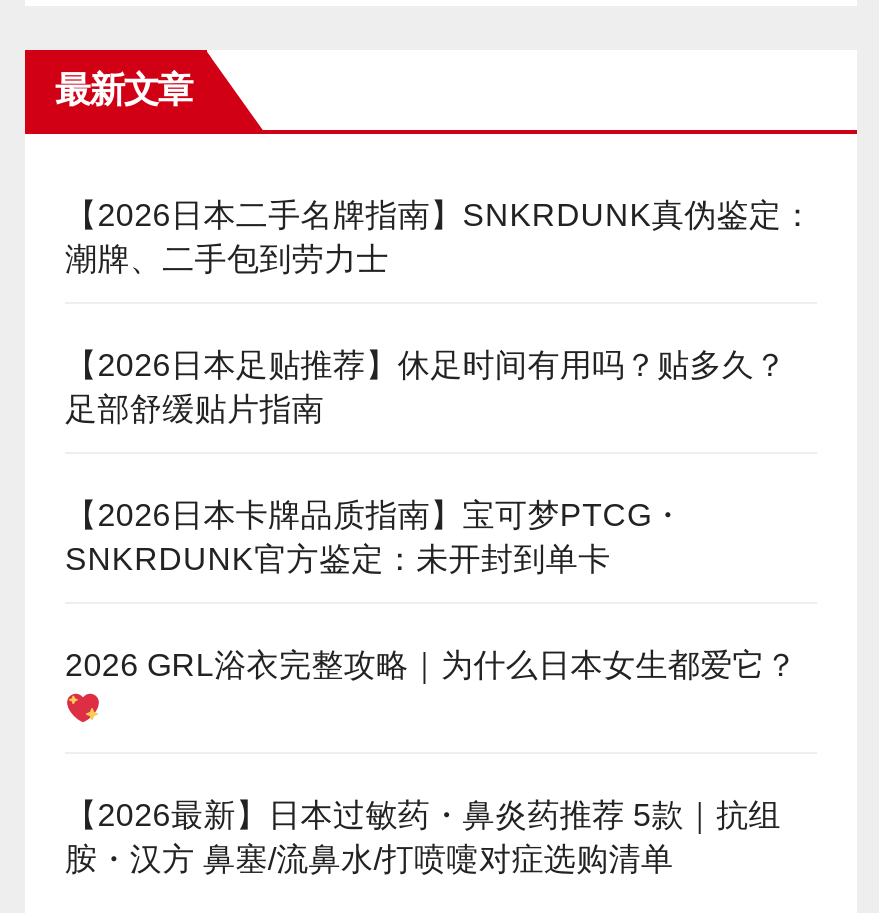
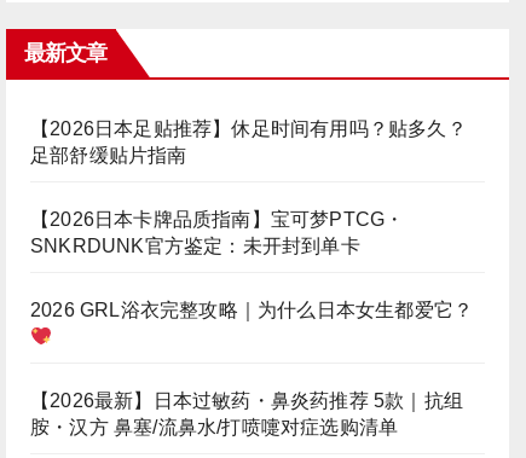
[65,198,814,276] 【2026日本二手名牌指南】SNKRDUNK真伪鉴定： | 潮牌、二手包到劳力士 -> none

